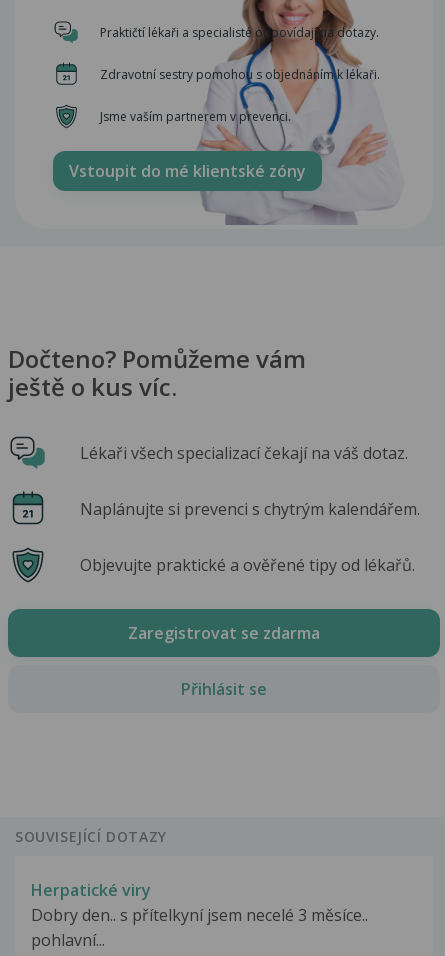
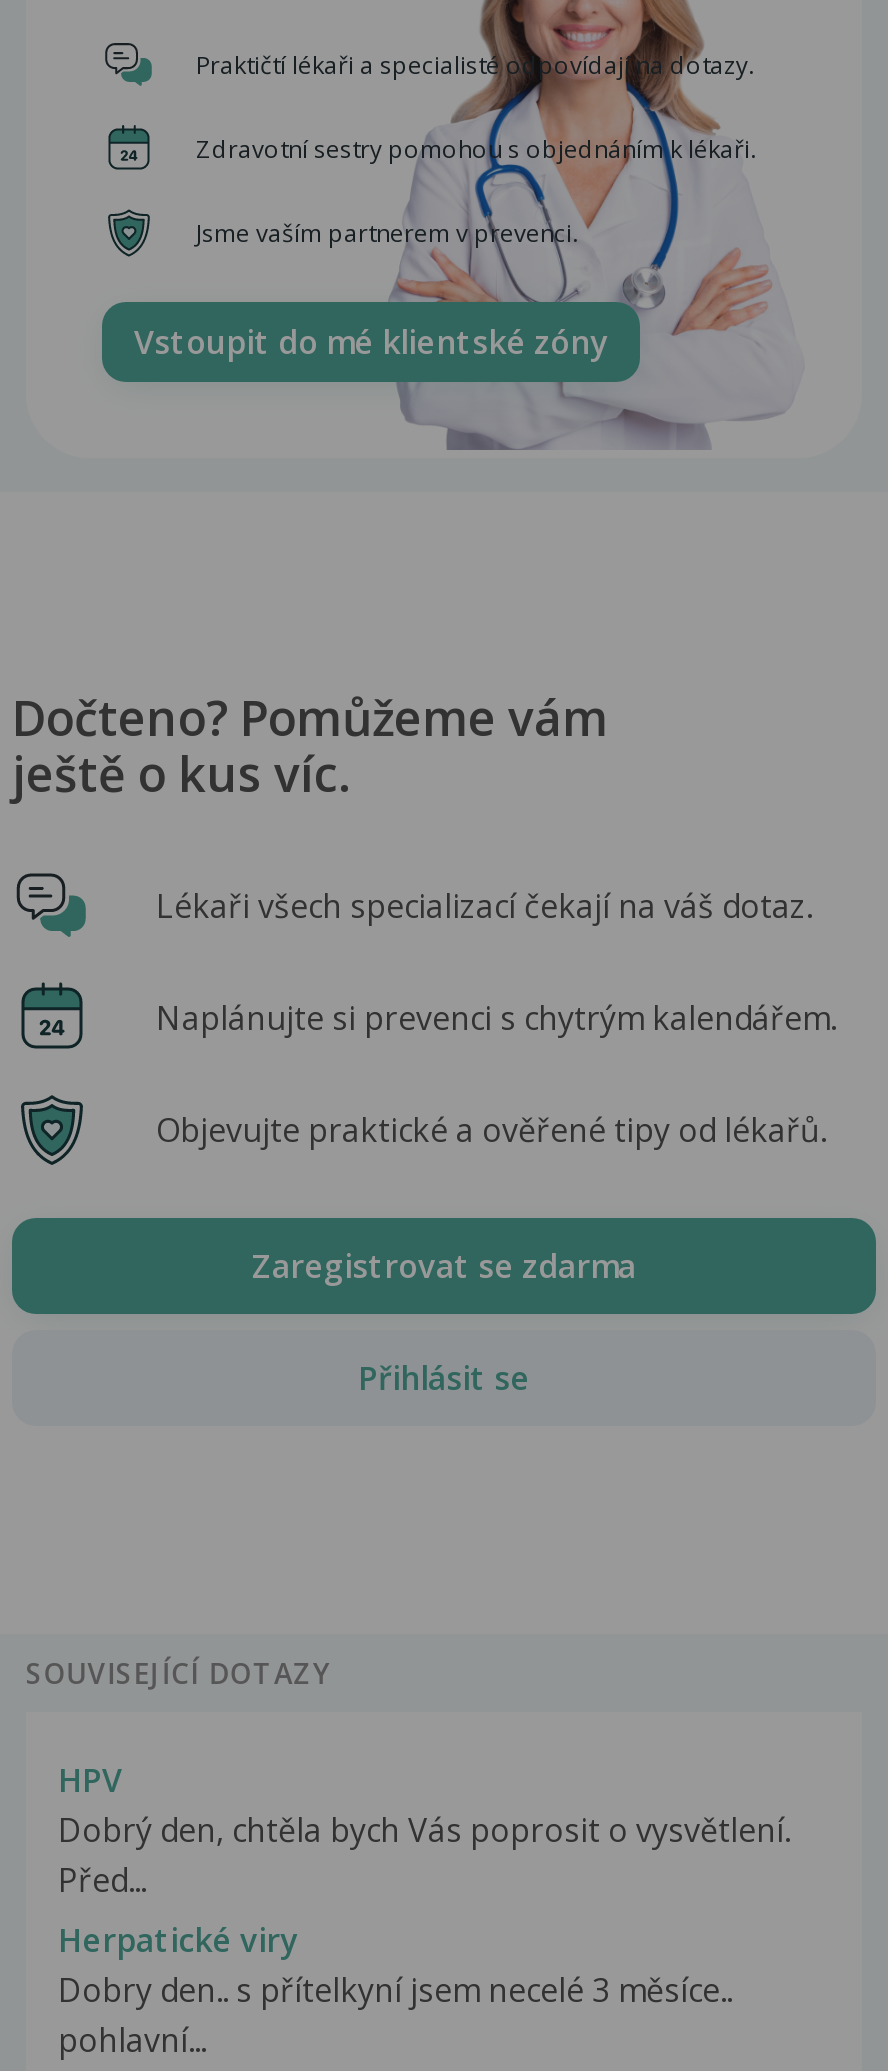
none -> [58,1757,790,1901] HPV | Dobrý den, chtěla bych Vás poprosit o vysvětlení. | Před...

